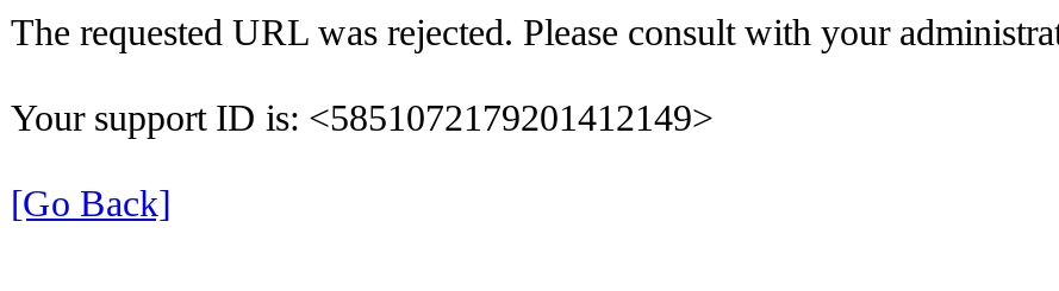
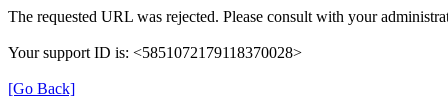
[11,97,714,138] Your support ID is: <5851072179201412149> -> [8,44,302,61] Your support ID is: <5851072179118370028>

